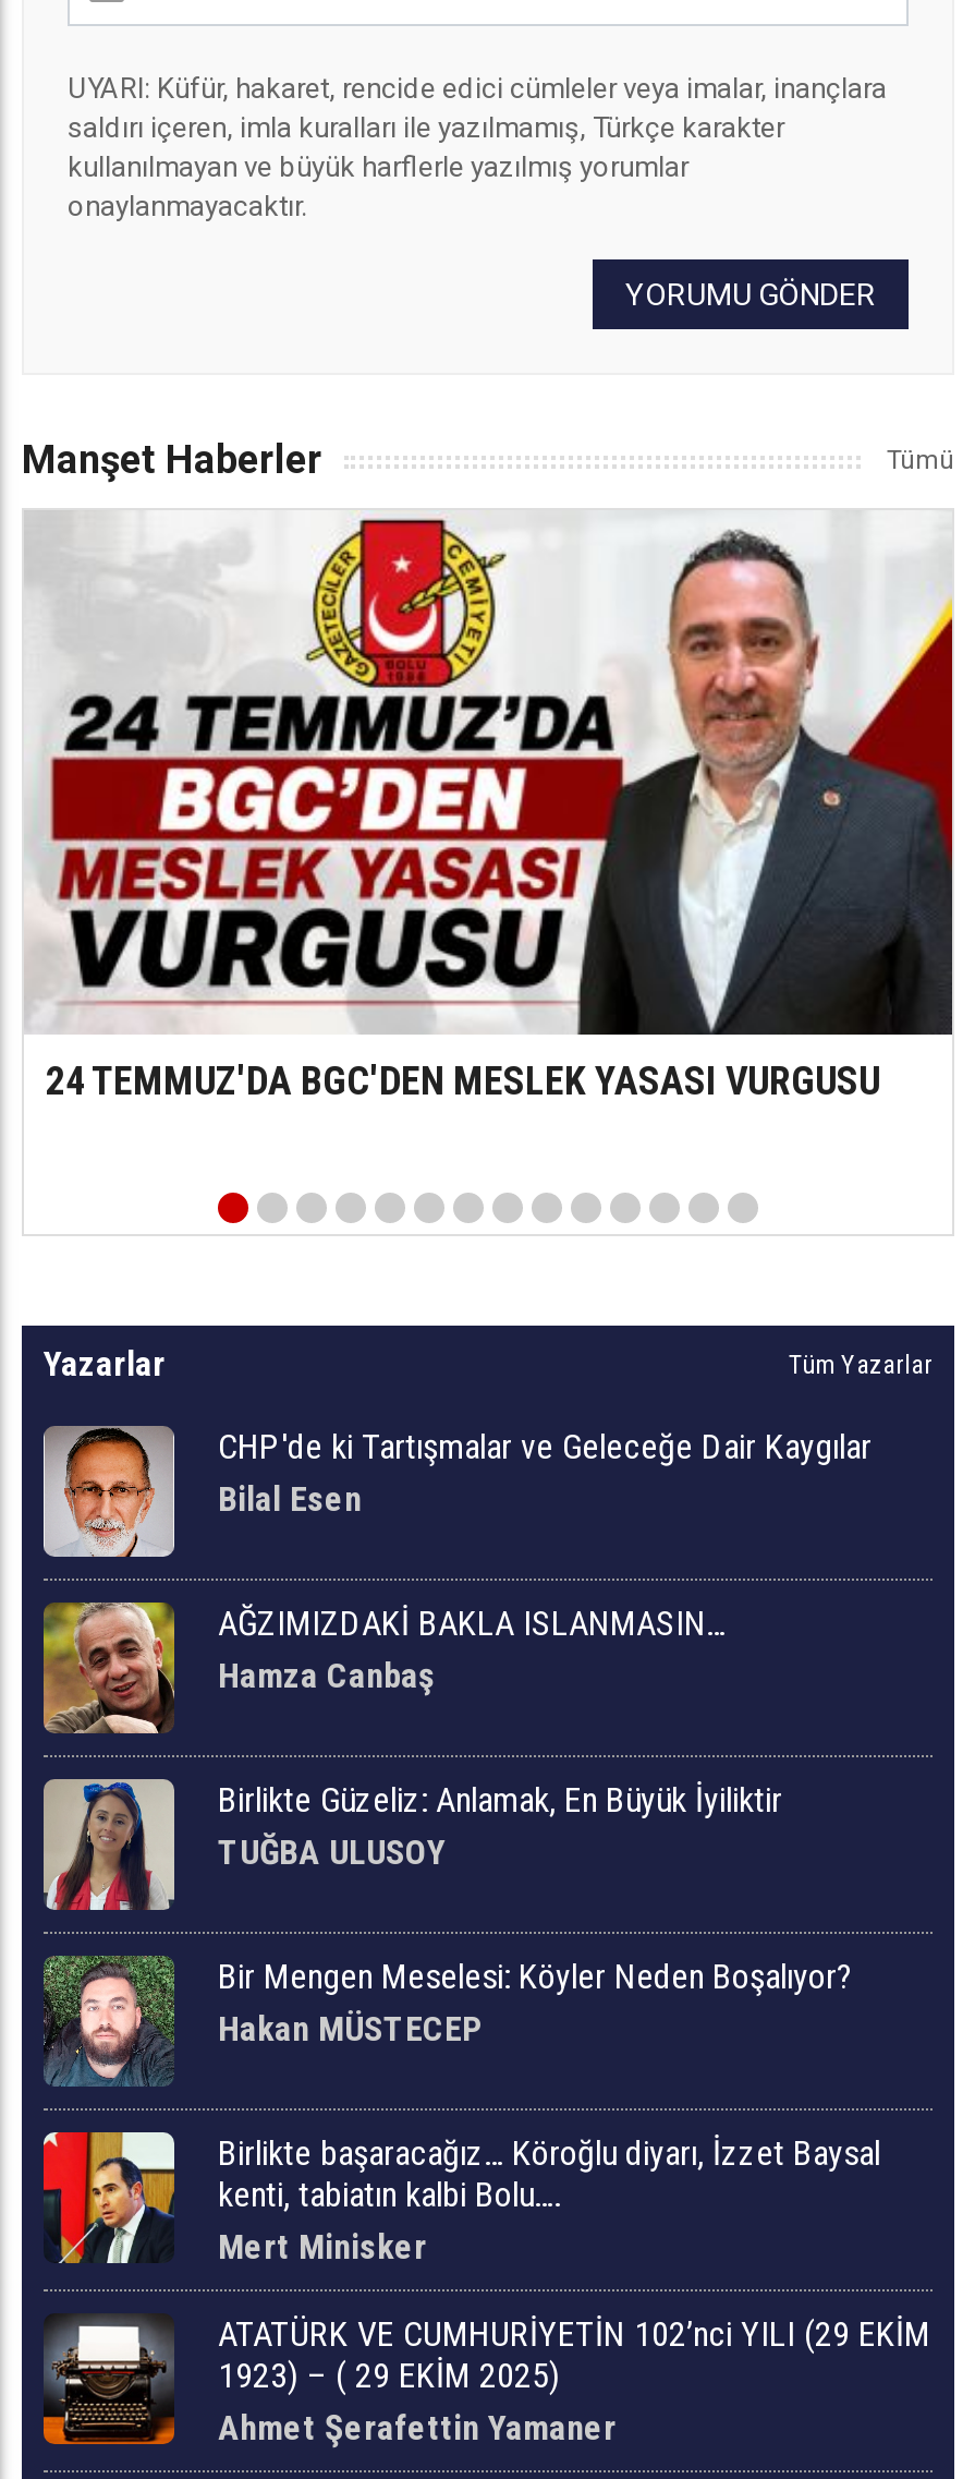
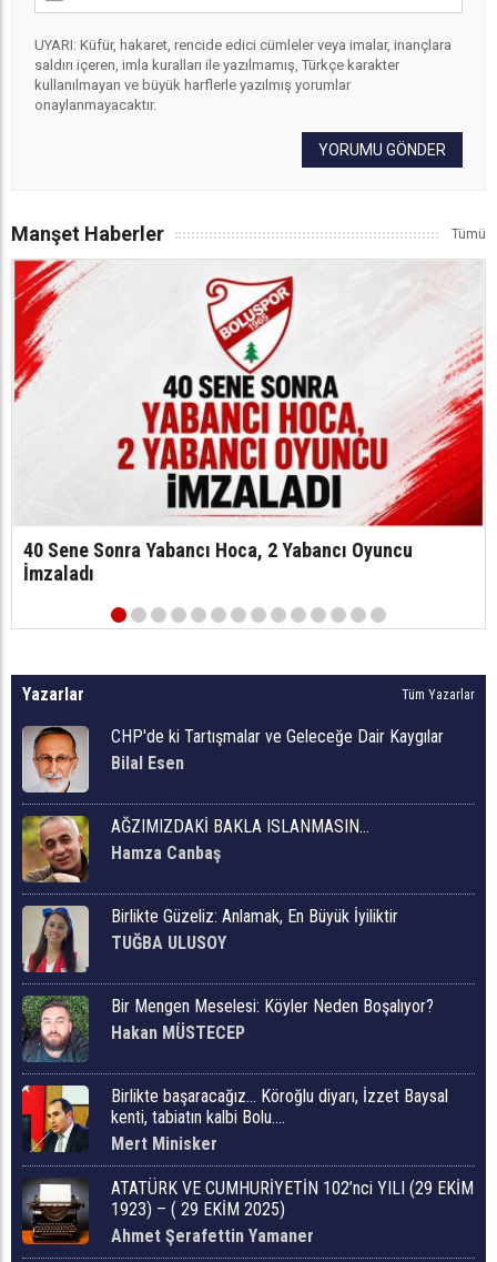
[26,512,954,1103] [image] | 24 TEMMUZ'DA BGC'DEN MESLEK YASASI VURGUSU -> [13,260,485,585] [image] | 40 Sene Sonra Yabancı Hoca, 2 Yabancı Oyuncu | İmzaladı

